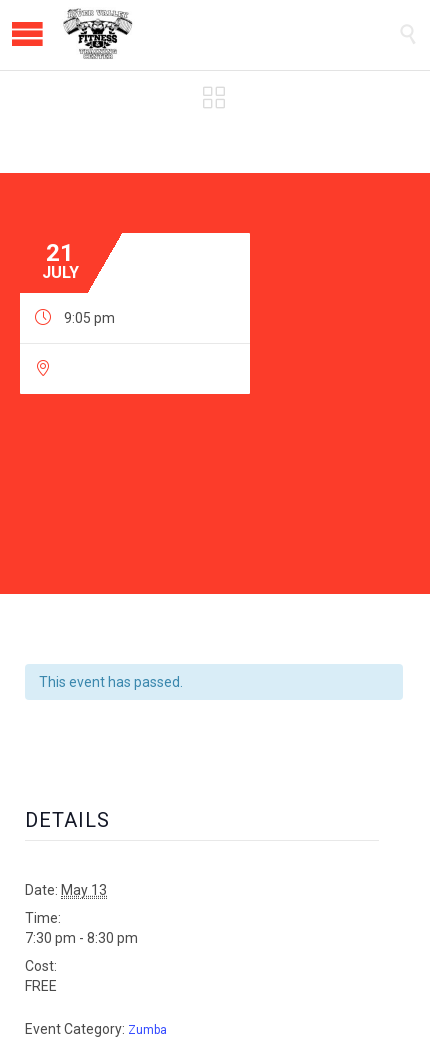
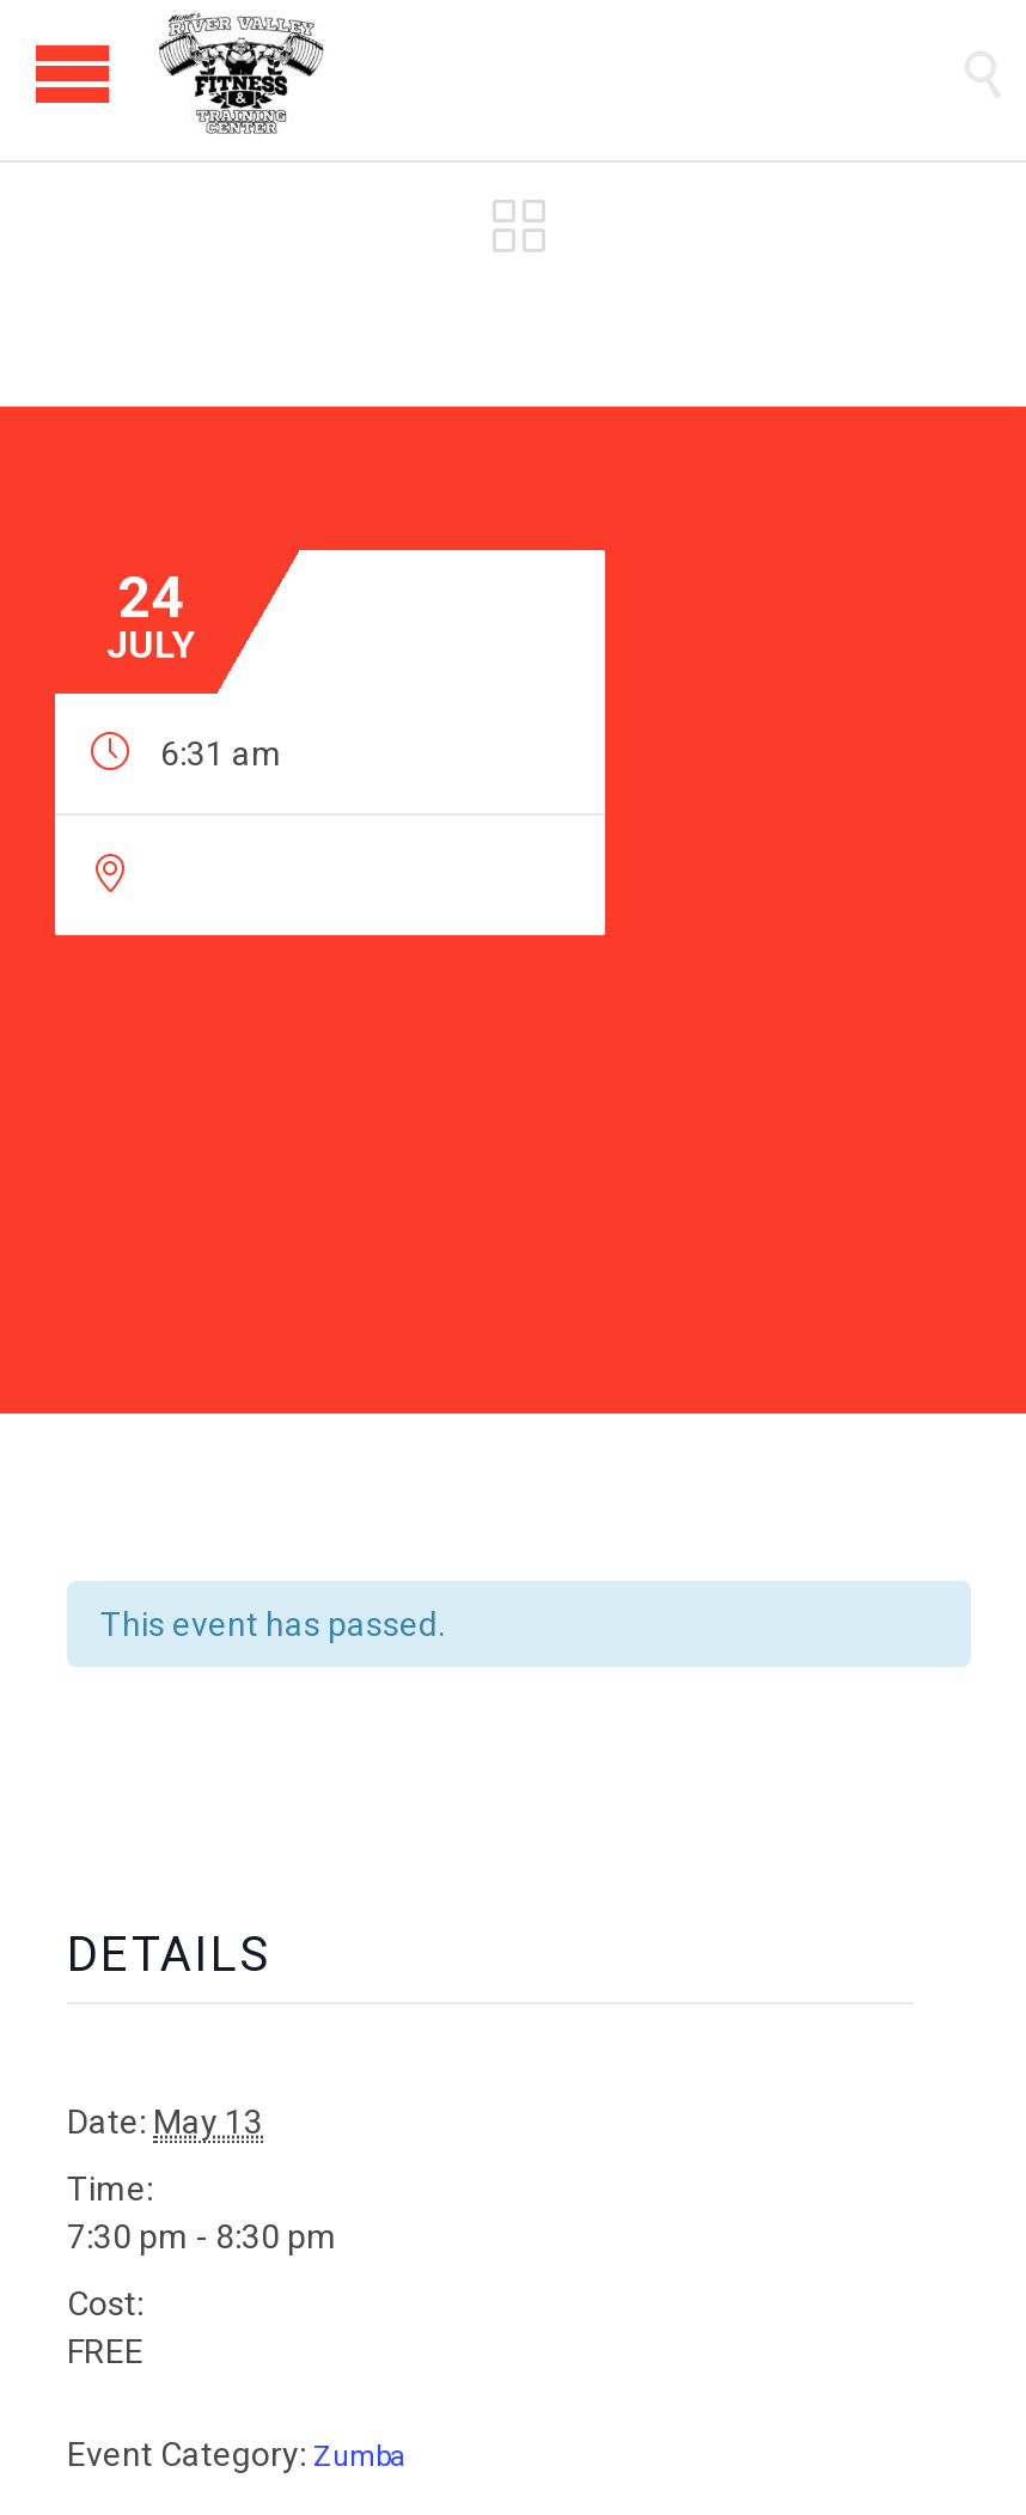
[46,239,74,267] 21 -> [117,564,184,631] 24
[64,310,115,326] 9:05 pm -> [160,734,282,773] 6:31 am

